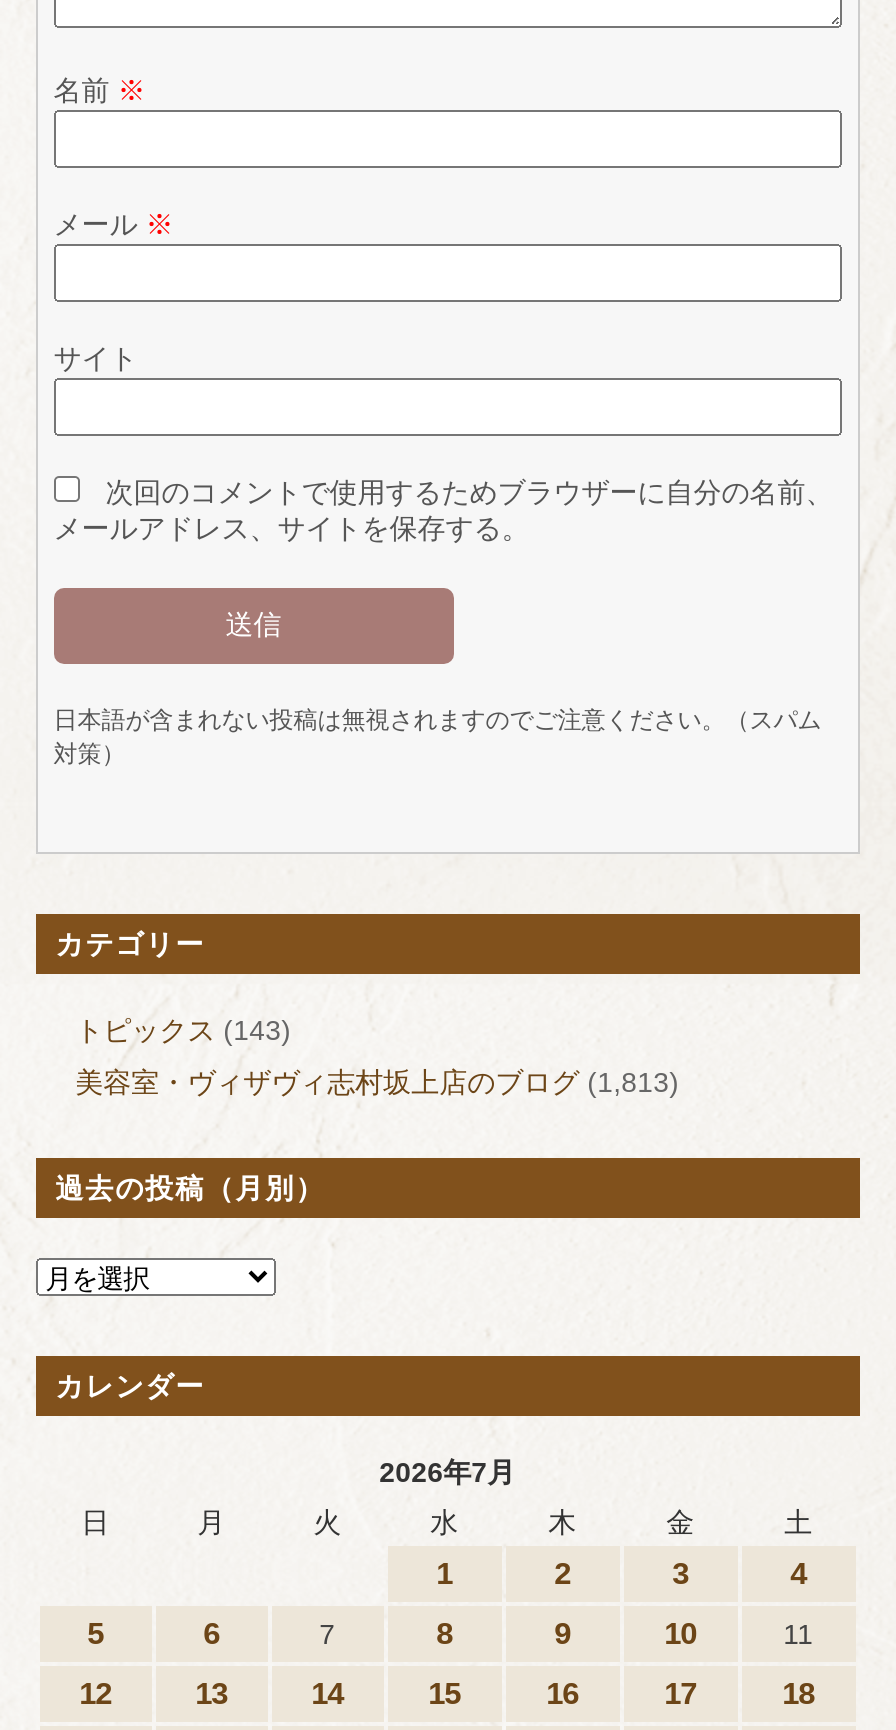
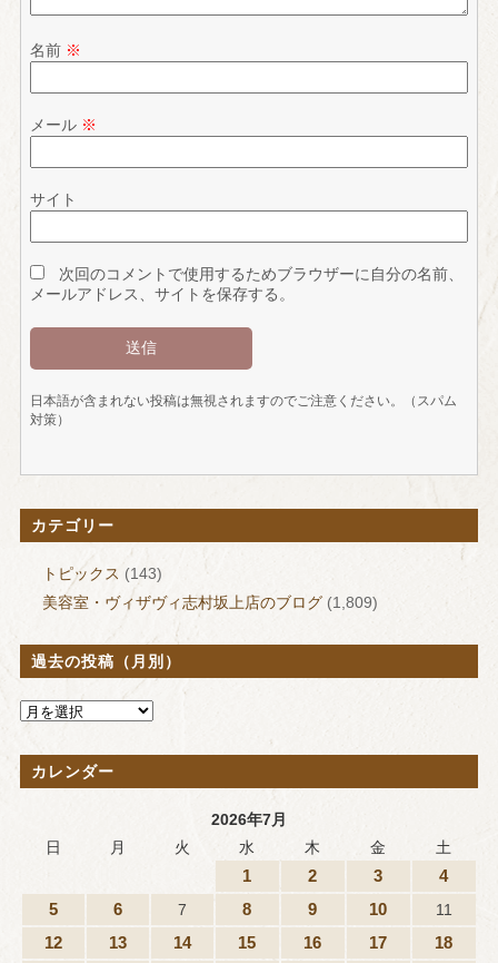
[75,1066,679,1098] 美容室・ヴィザヴィ志村坂上店のブログ(1,813) -> [42,594,378,611] 美容室・ヴィザヴィ志村坂上店のブログ(1,809)

